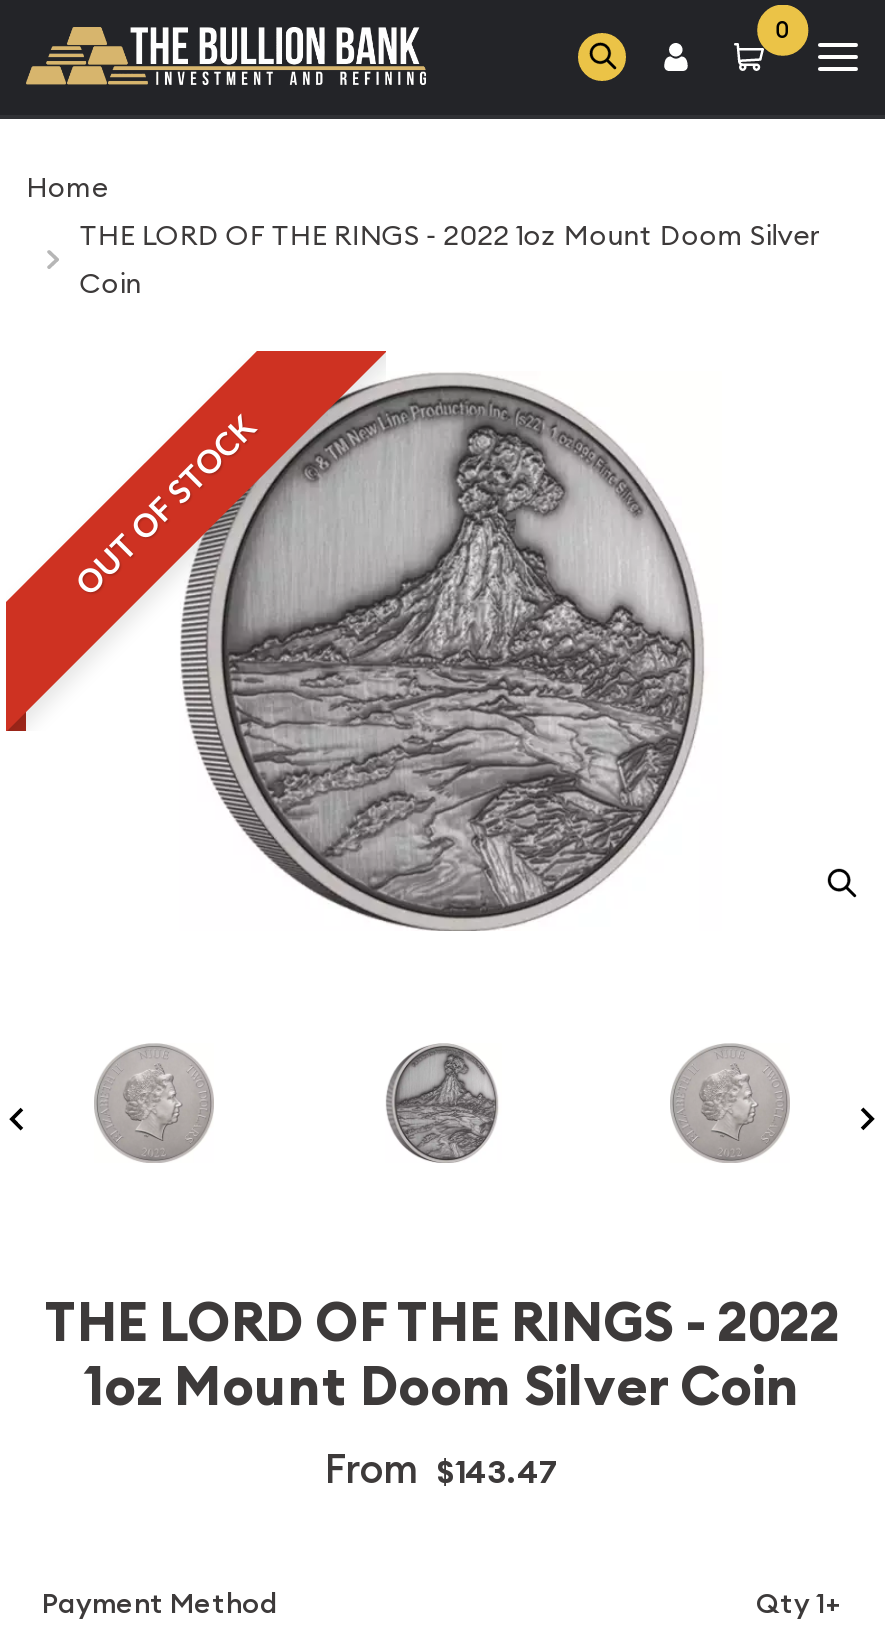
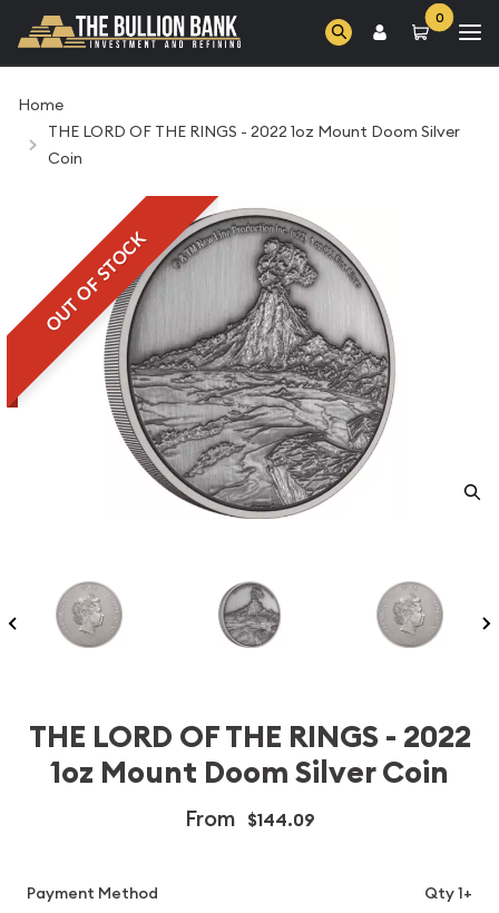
[325,1443,559,1495] From $143.47 -> [184,804,315,833] From $144.09

